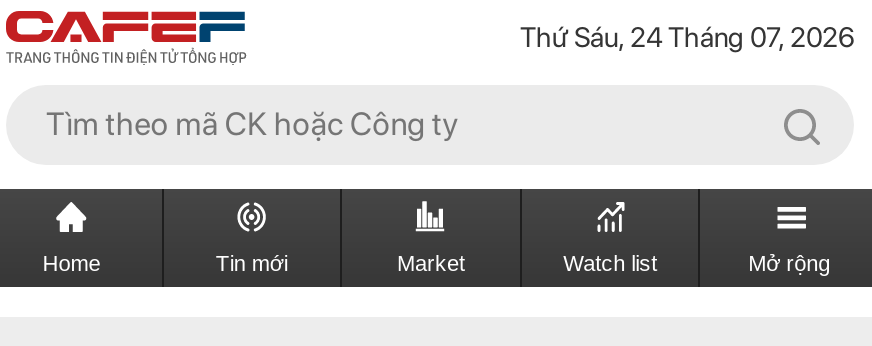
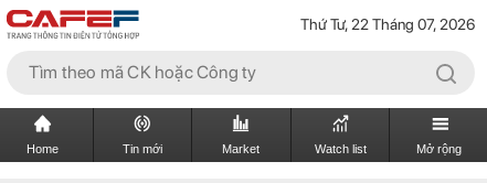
[520,21,854,53] Thứ Sáu, 24 Tháng 07, 2026 -> [300,15,475,33] Thứ Tư, 22 Tháng 07, 2026

